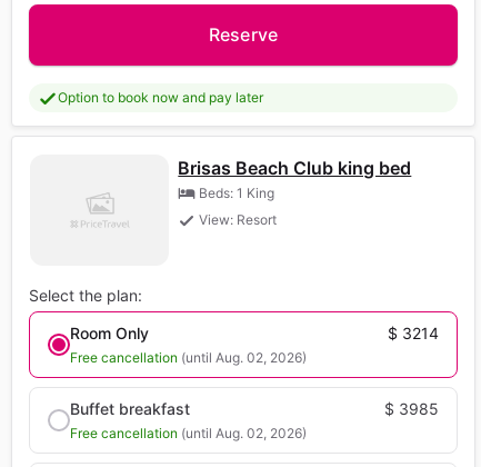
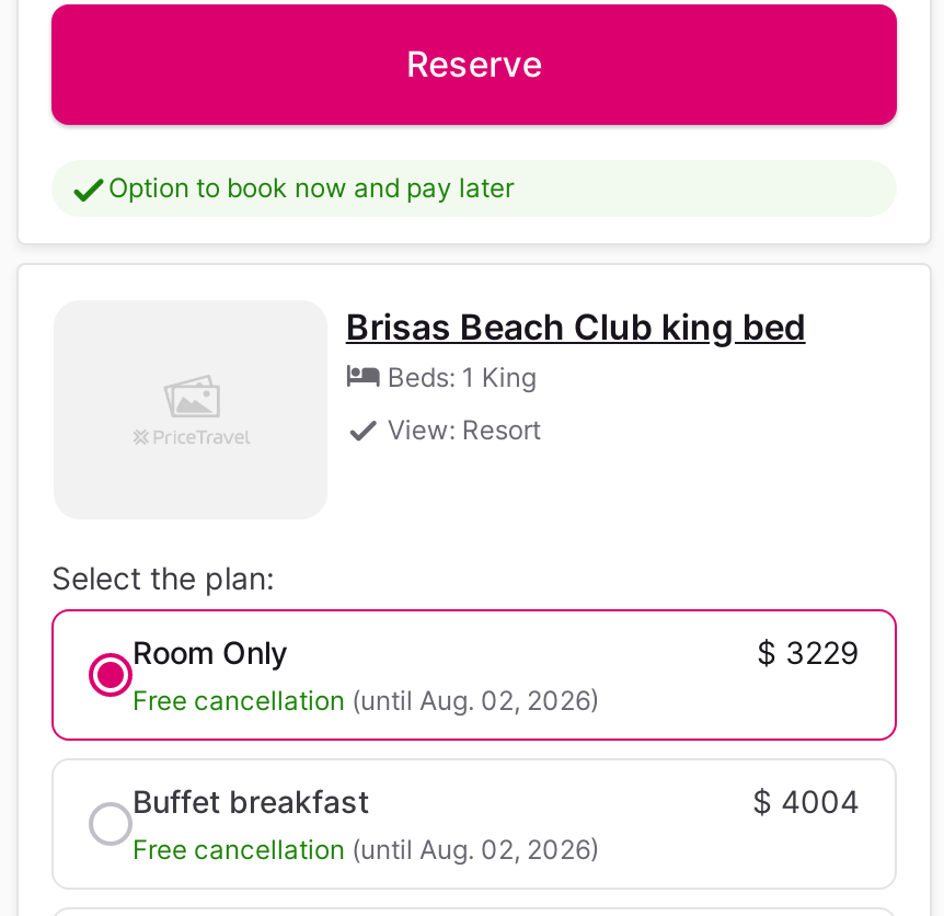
[388,323,439,342] $ 3214 -> [757,632,860,670] $ 3229
[384,399,439,418] $ 3985 -> [752,781,860,819] $ 4004

